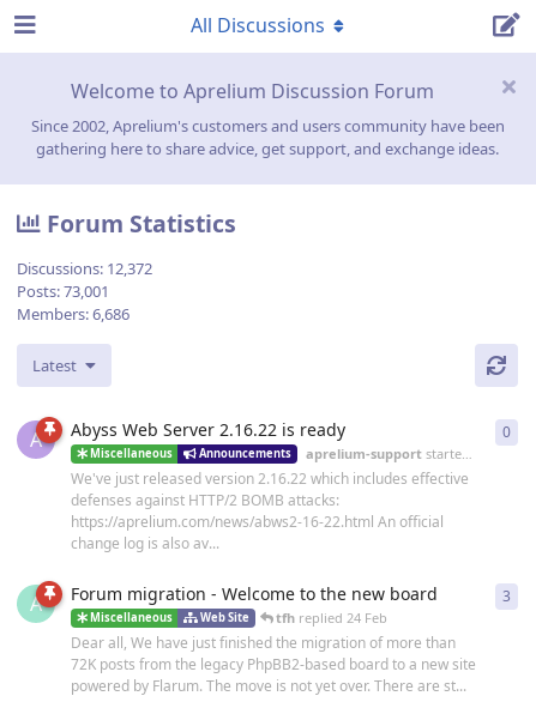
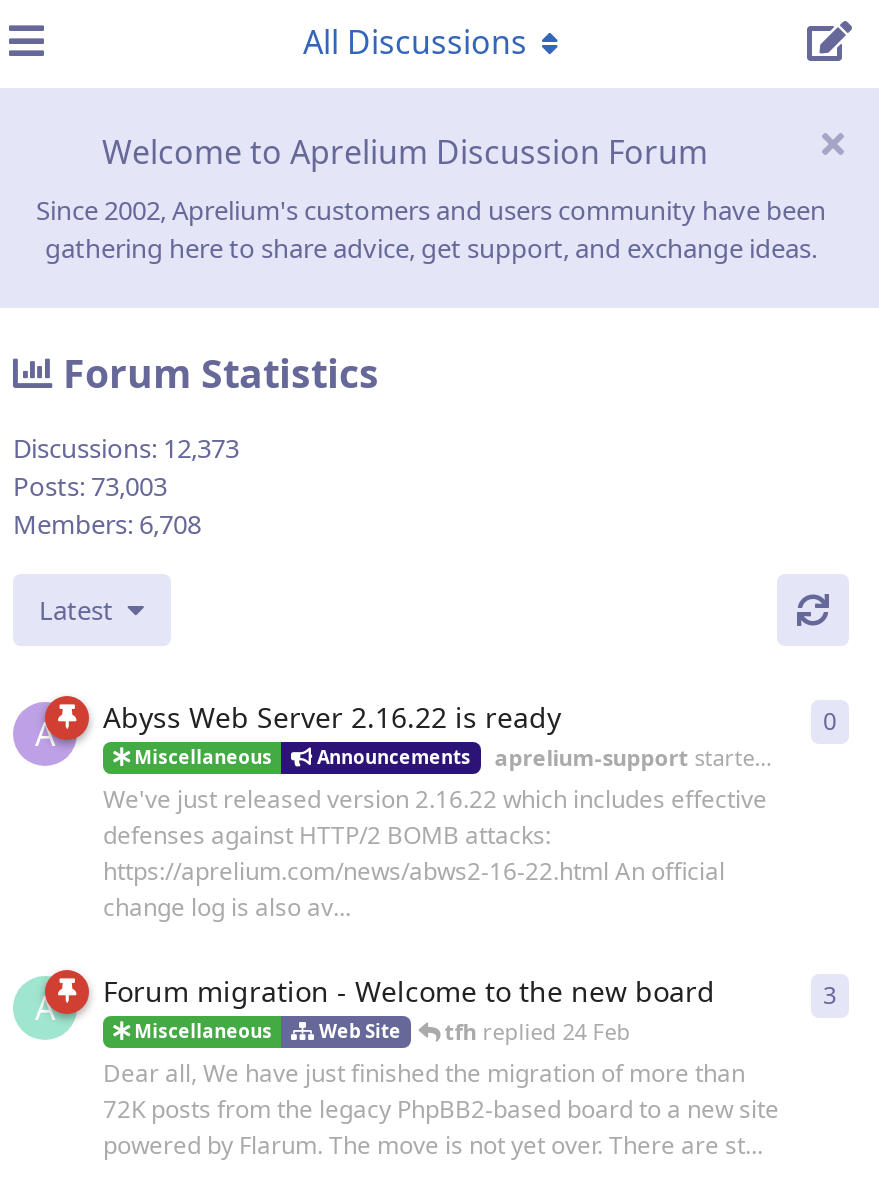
[17,258,152,279] Discussions: 12,372 -> [13,430,239,466] Discussions: 12,373
[17,281,109,302] Posts: 73,001 -> [13,468,167,504] Posts: 73,003
[17,303,130,325] Members: 6,686 -> [13,506,201,542] Members: 6,708

